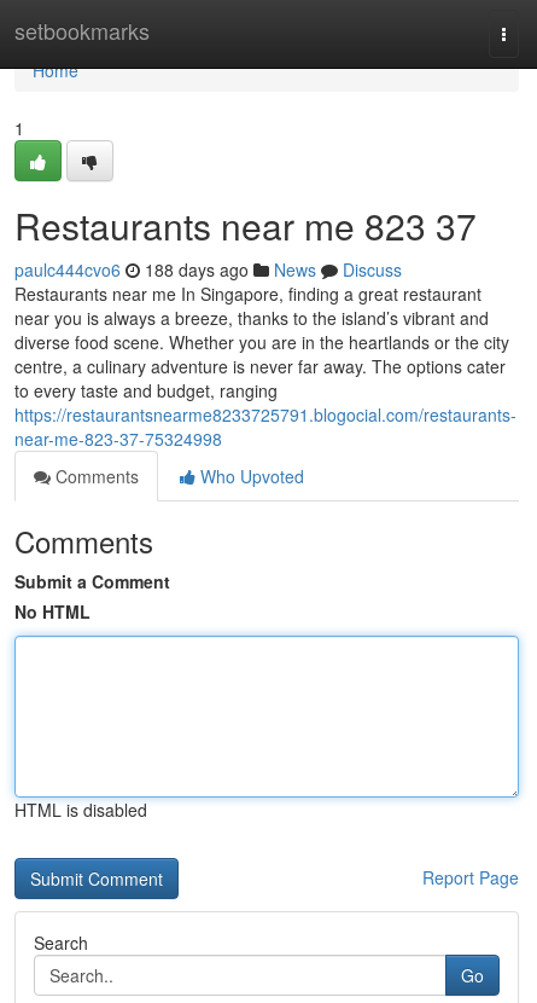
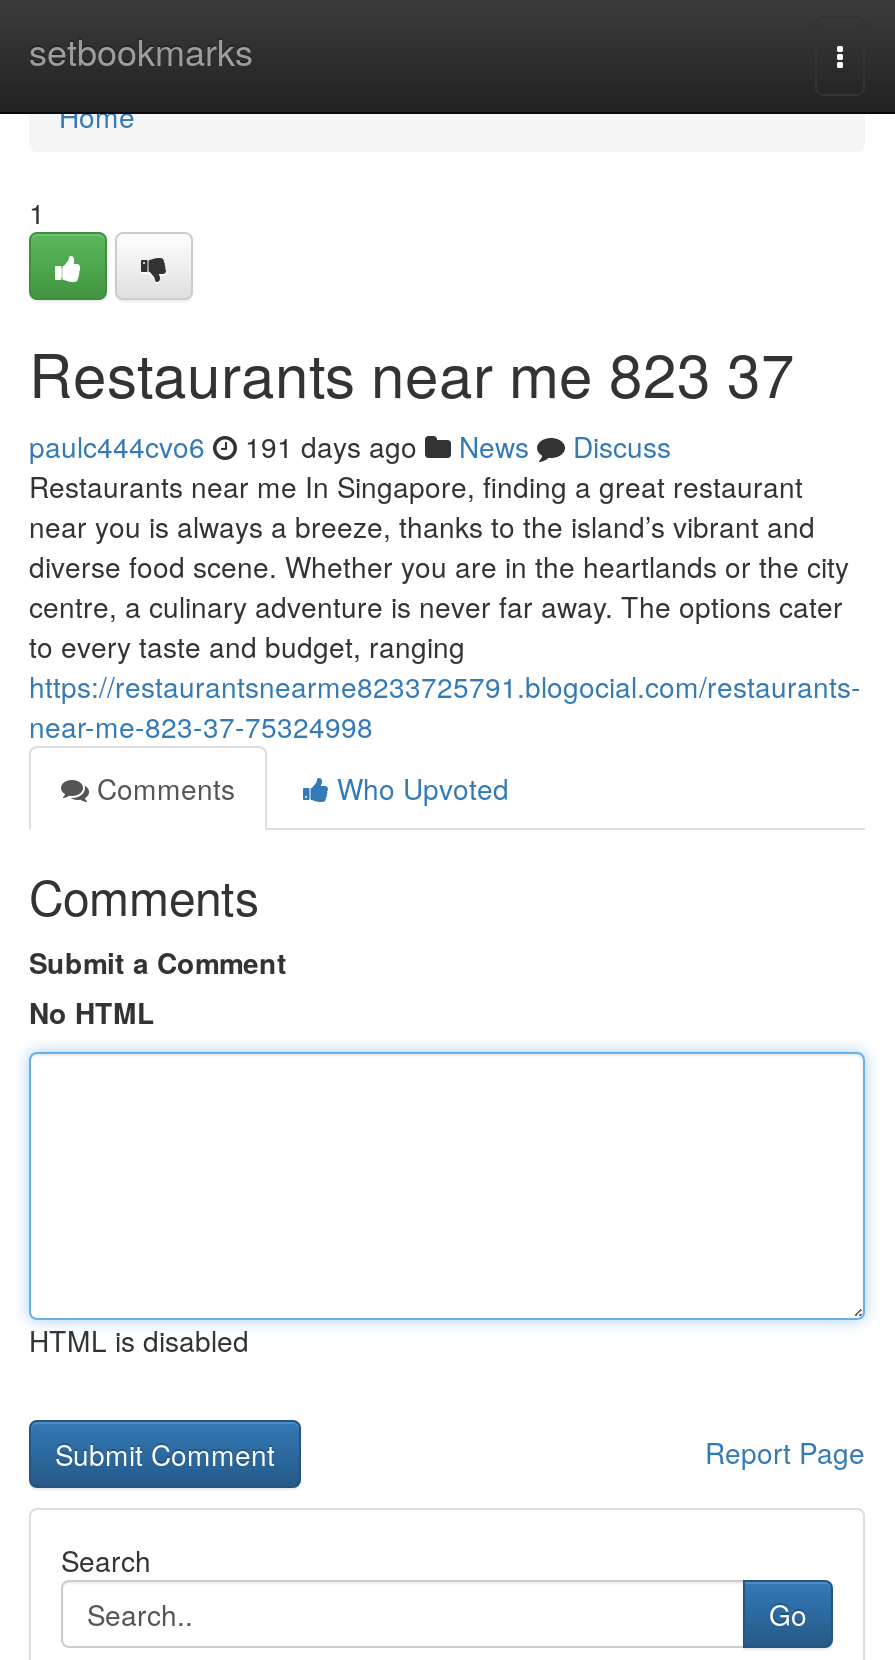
[14,257,402,282] paulc444cvo6 188 days ago News Discuss -> [29,426,671,466] paulc444cvo6 191 days ago News Discuss

